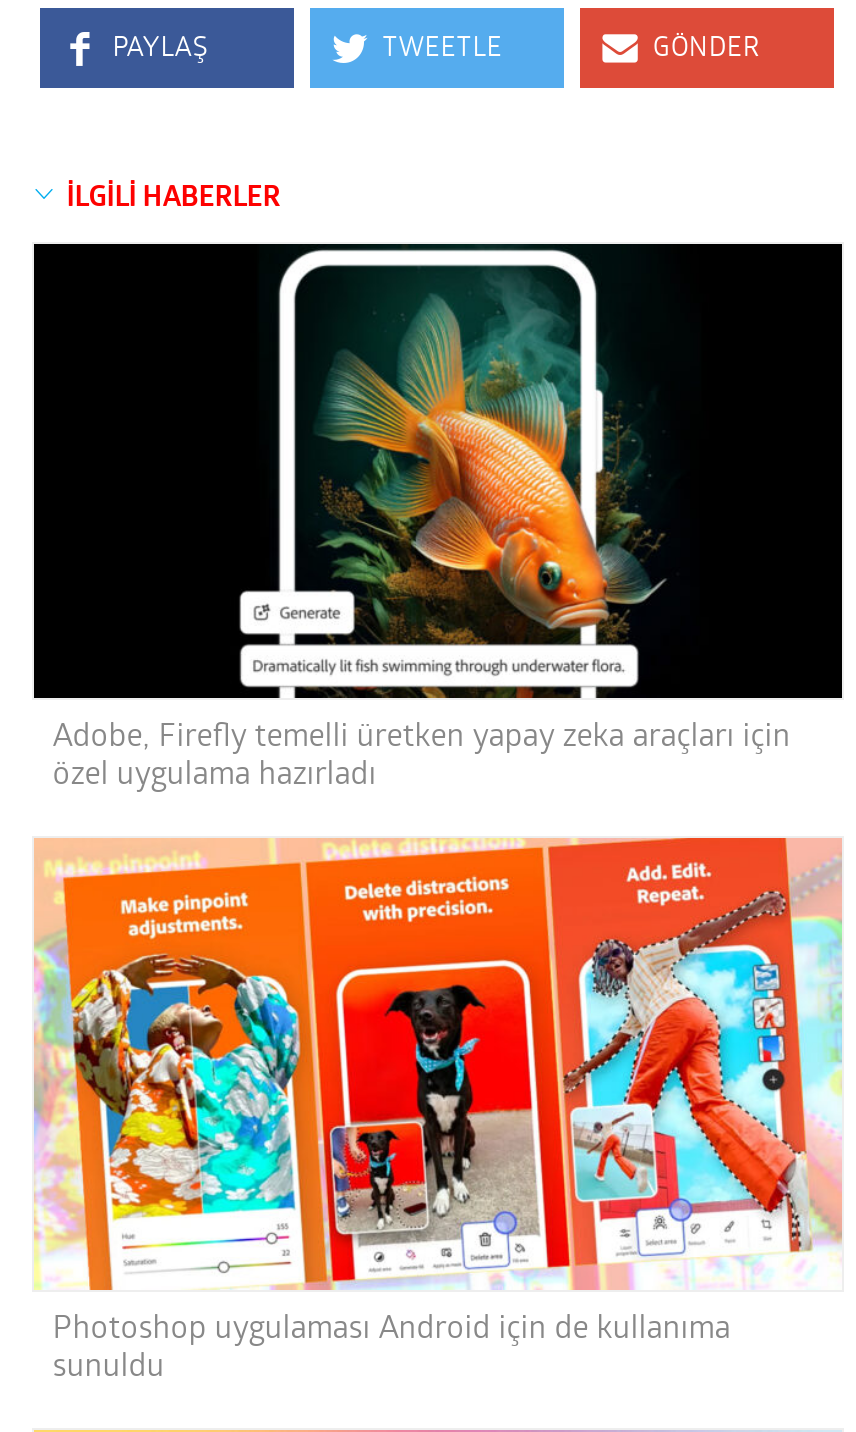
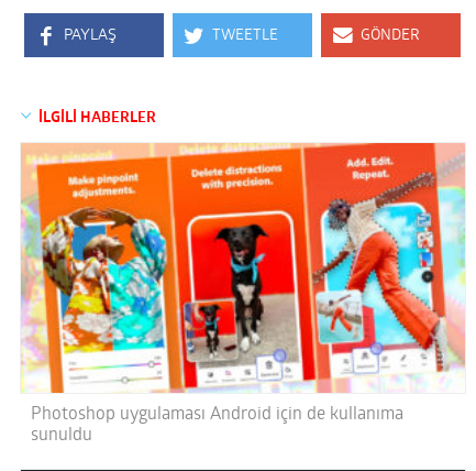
[32,242,844,791] [image] | Adobe, Firefly temelli üretken yapay zeka araçları için | özel uygulama hazırladı -> none

